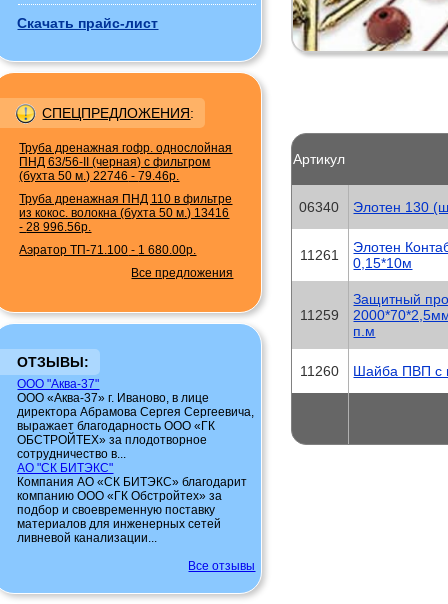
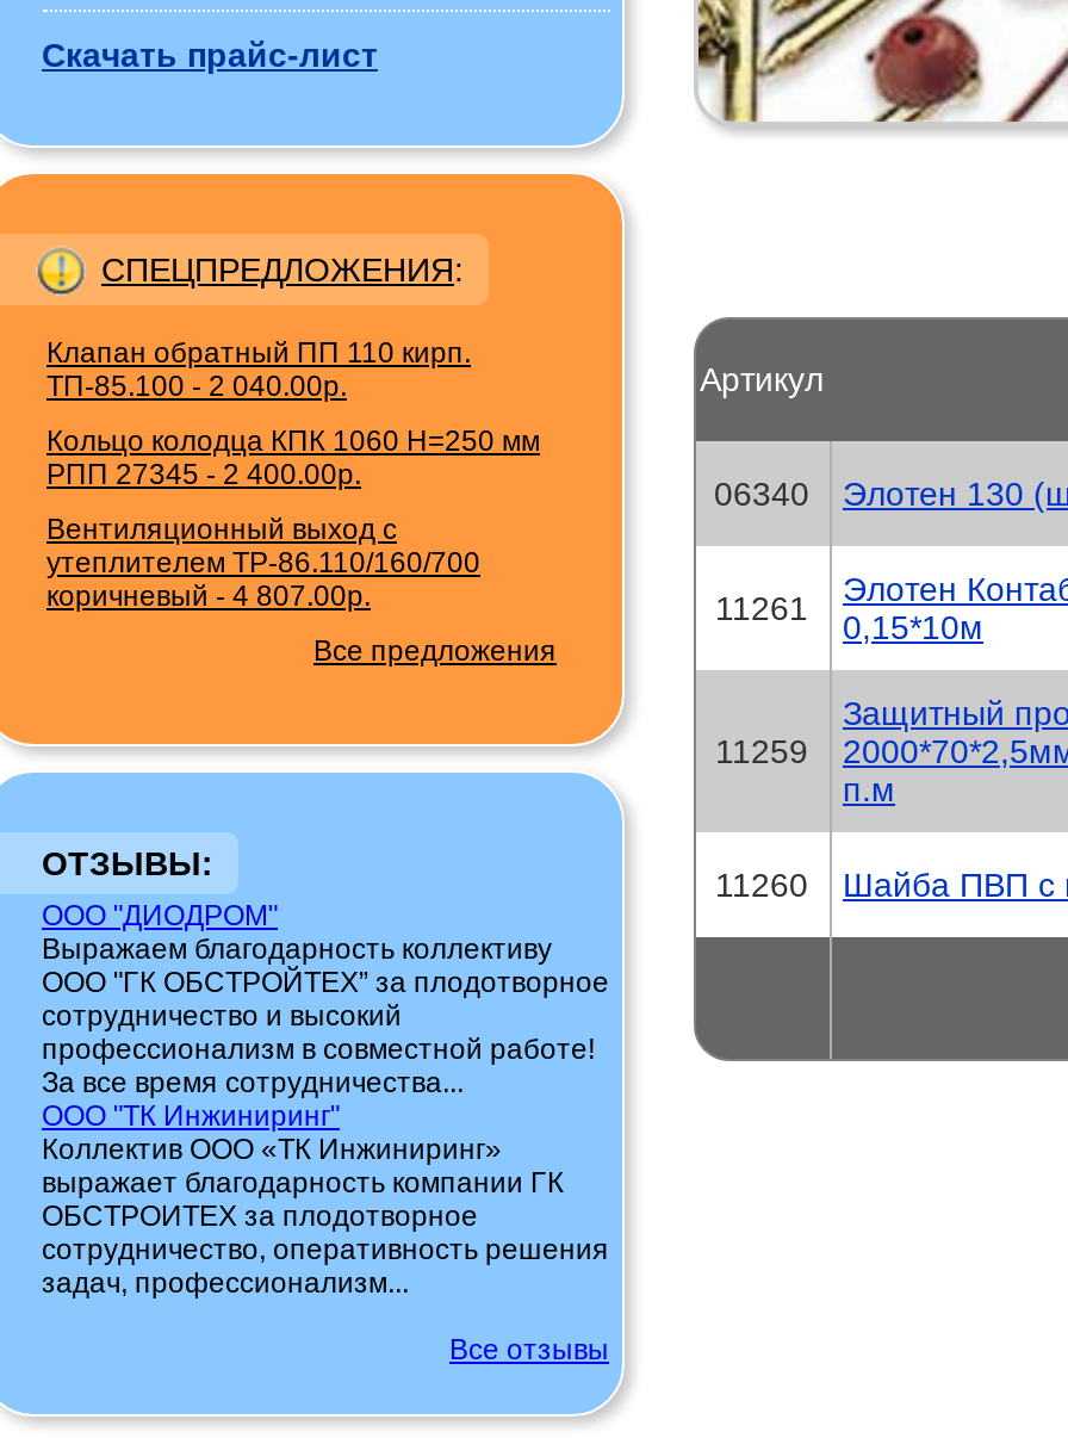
[19,141,232,183] Труба дренажная гофр. однослойная | ПНД 63/56-II (черная) с фильтром | (бухта 50 м.) 22746 - 79.46р. -> [46,336,471,403] Клапан обратный ПП 110 кирп. | ТП-85.100- 2 040.00р.
[19,192,232,234] Труба дренажная ПНД 110 в фильтре | из кокос. волокна (бухта 50 м.) 13416 | - 28 996.56р. -> [46,424,540,491] Кольцо колодца КПК 1060 H=250 мм | РПП 27345 - 2 400.00р.
[19,243,196,257] Аэратор ТП-71.100 - 1 680.00р. -> [46,513,480,613] Вентиляционный выход с | утеплителем TP-86.110/160/700 | коричневый - 4 807.00р.
[17,377,254,545] ООО "Аква-37" | ООО «Аква-37» г. Иваново, в лице | директора Абрамова Сергея Сергеевича, | выражает благодарность ООО «ГК | ОБСТРОЙТЕХ» за плодотворное | сотрудничество в... | АО "СК БИТЭКС" | Компания АО «СК БИТЭКС» благодарит | компанию ООО «ГК Обстройтех» за | подбор и своевременную поставку | материалов для инженерных сетей | ливневой канализации... -> [42,899,609,1300] ООО "ДИОДРОМ" | Выражаем благодарность коллективу | ООО "ГК ОБСТРОЙТЕХ” за плодотворное | сотрудничество и высокий | профессионализм в совместной работе! | За все время сотрудничества... | ООО "ТК Инжиниринг" | Коллектив ООО «ТК Инжиниринг» | выражает благодарность компании ГК | ОБСТРОИТЕХ за плодотворное | сотрудничество, оперативность решения | задач, профессионализм...

